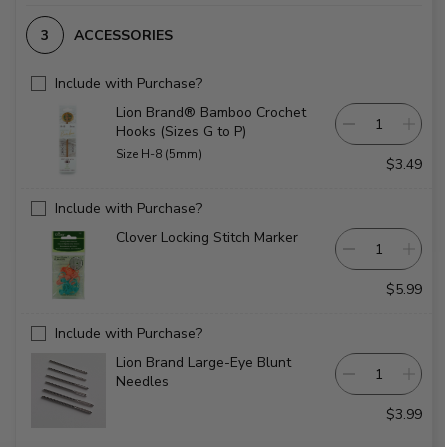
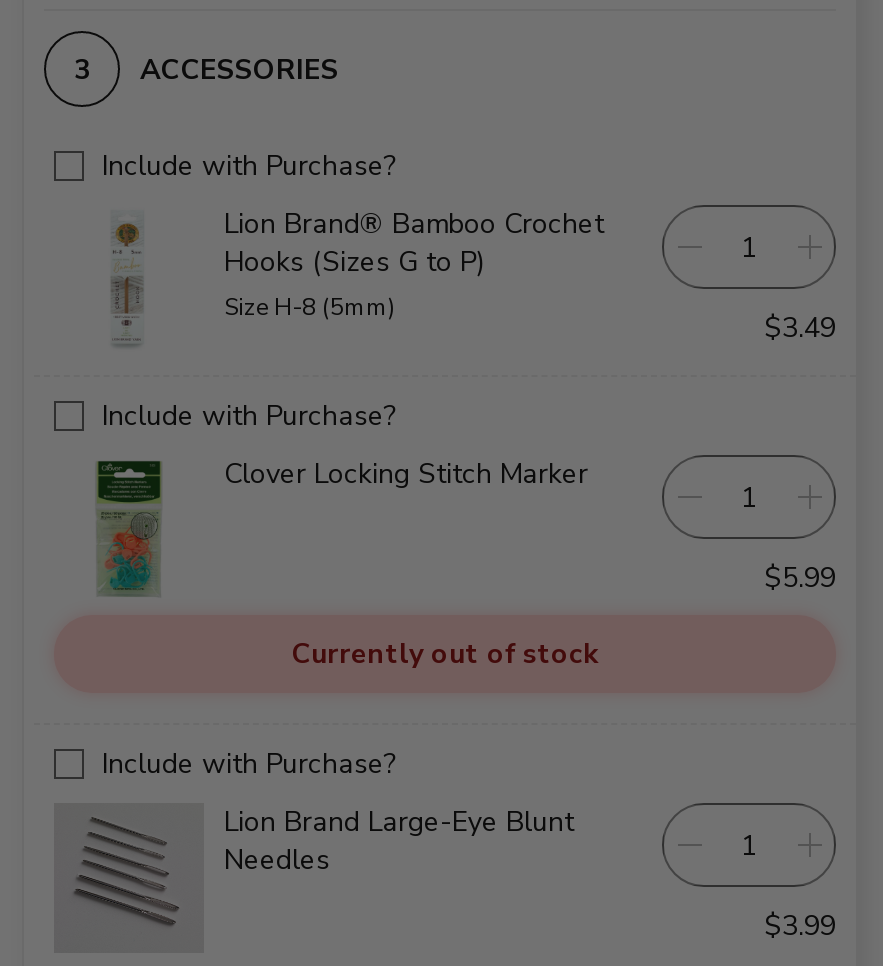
none -> [291,635,599,673] Currently out of stock

